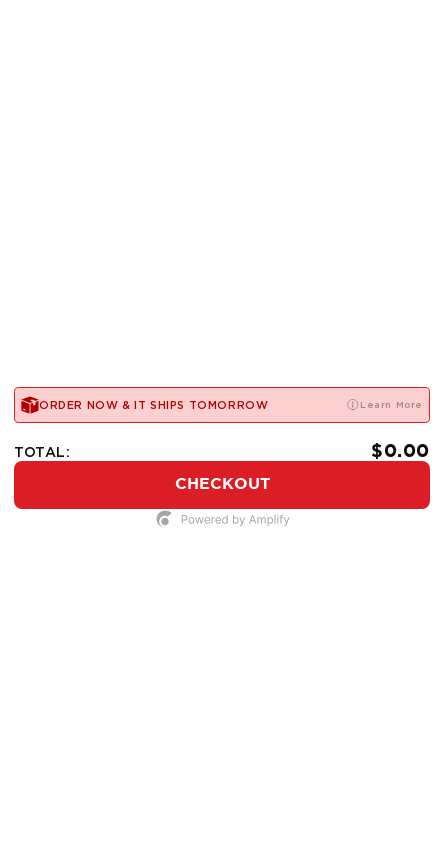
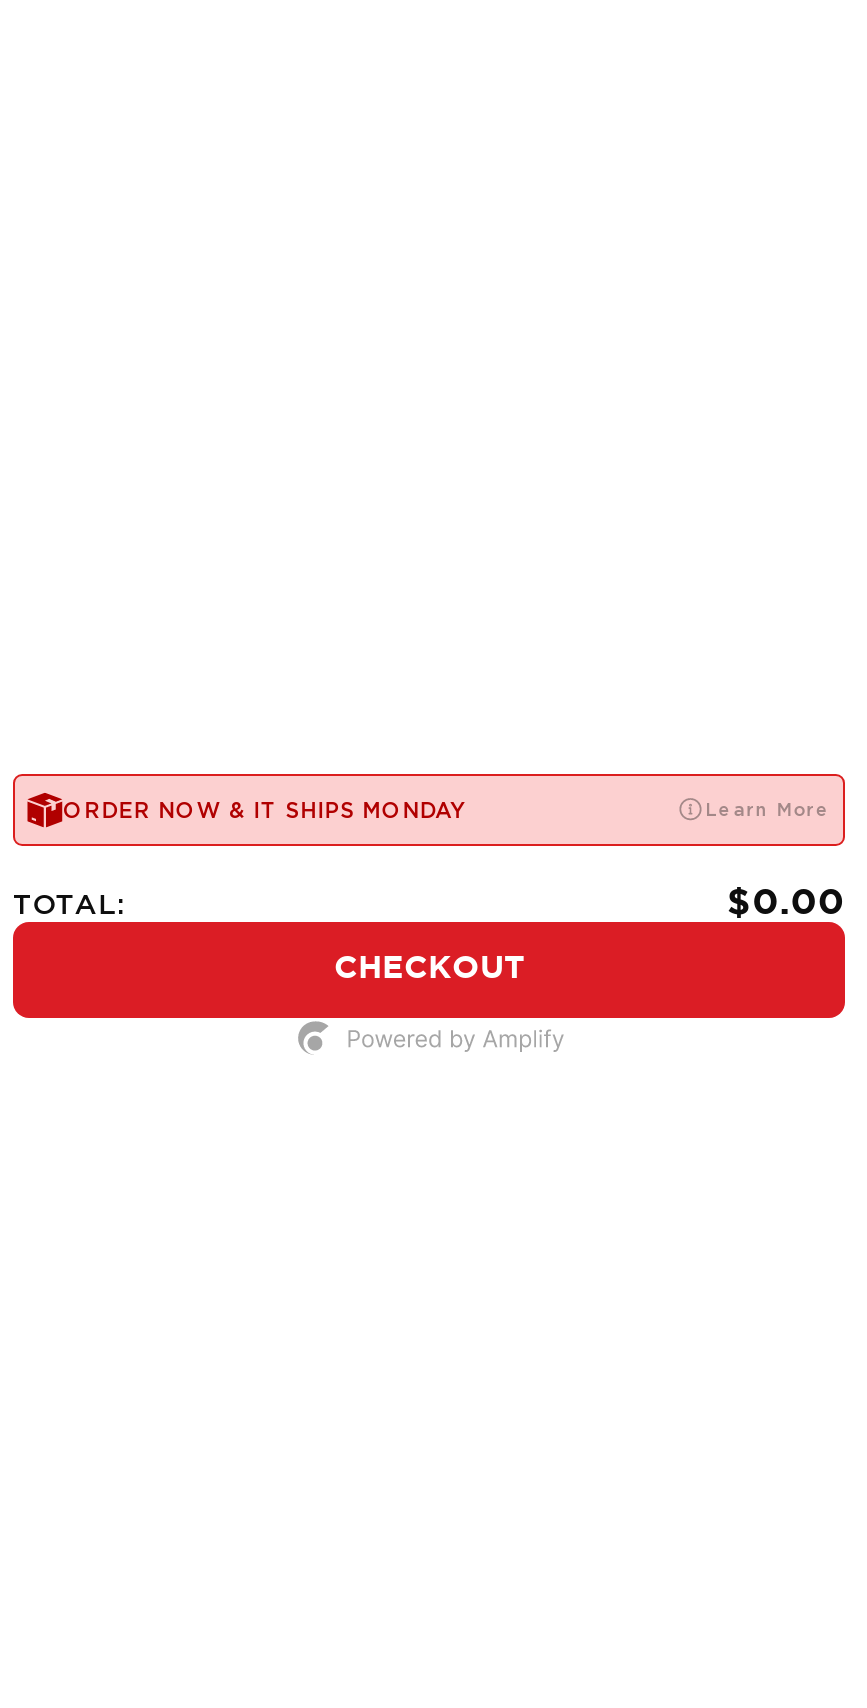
[39,398,268,411] ORDER NOW & IT SHIPS TOMORROW -> [63,797,465,823] ORDER NOW & IT SHIPS MONDAY

